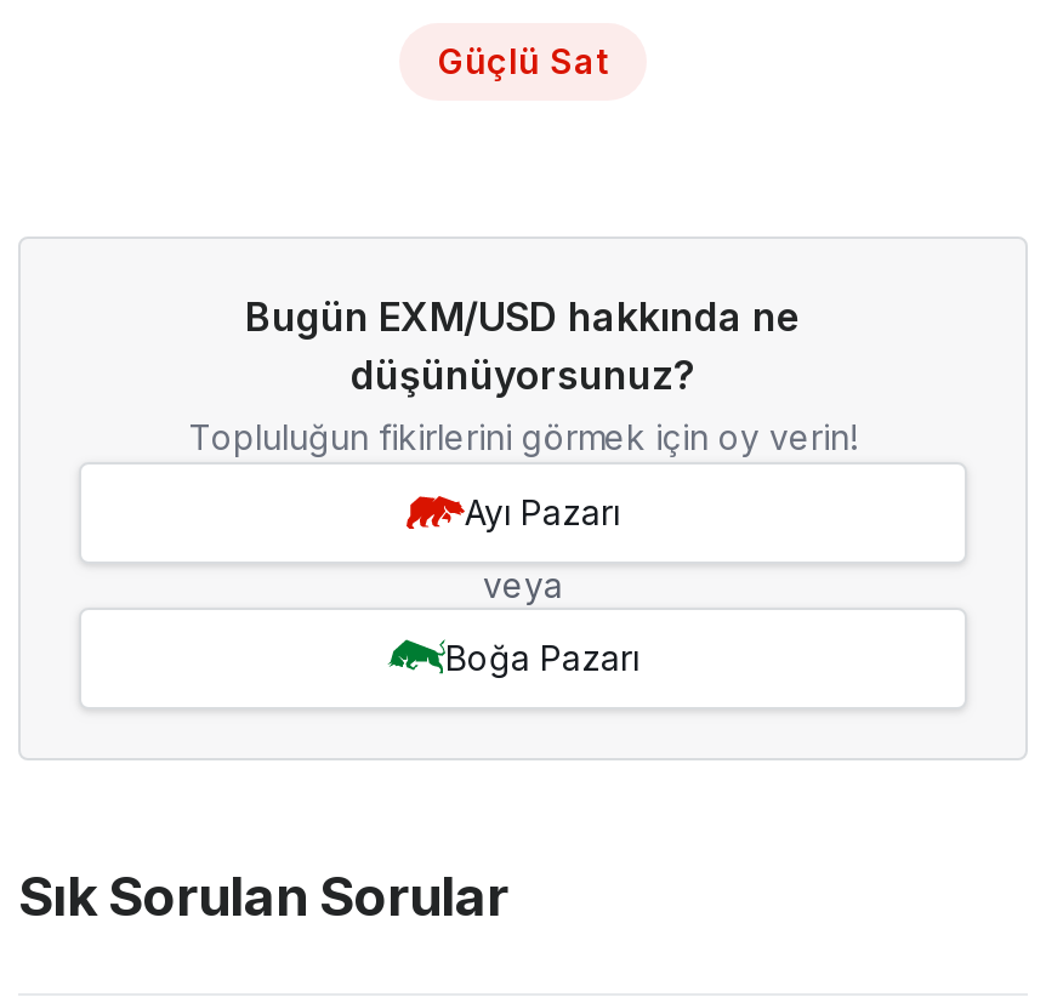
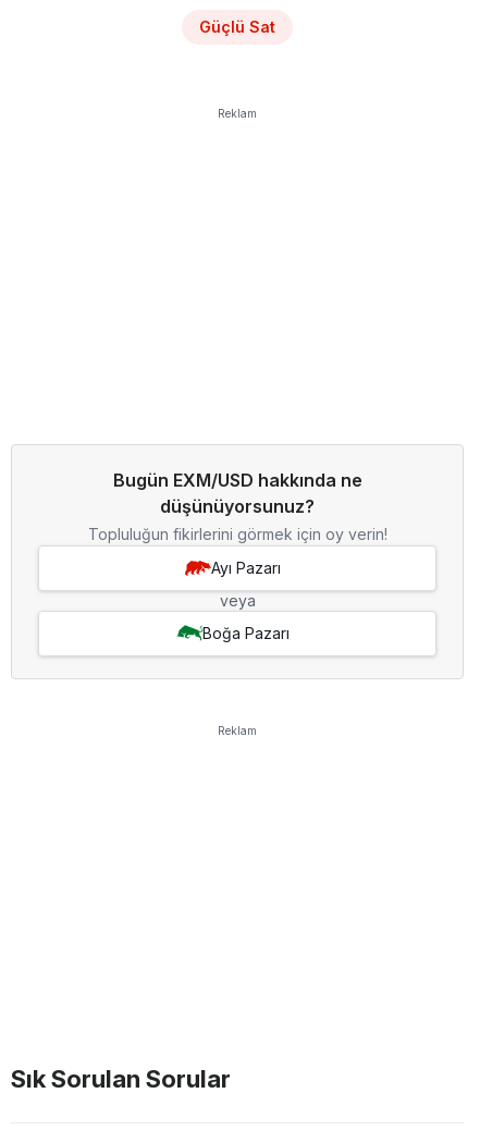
none -> [218,106,257,120] Reklam
none -> [218,724,257,737] Reklam

